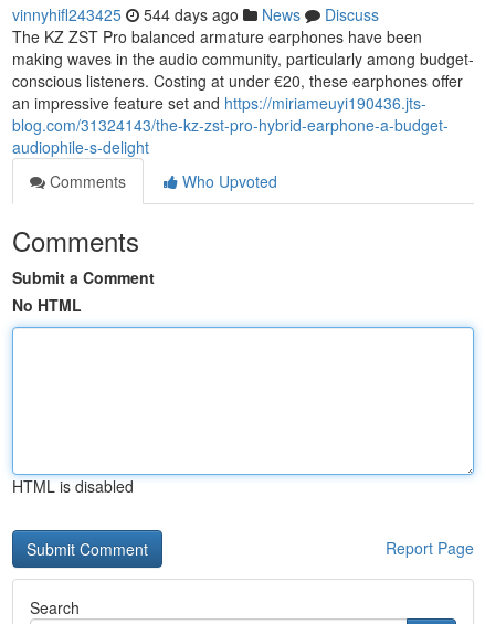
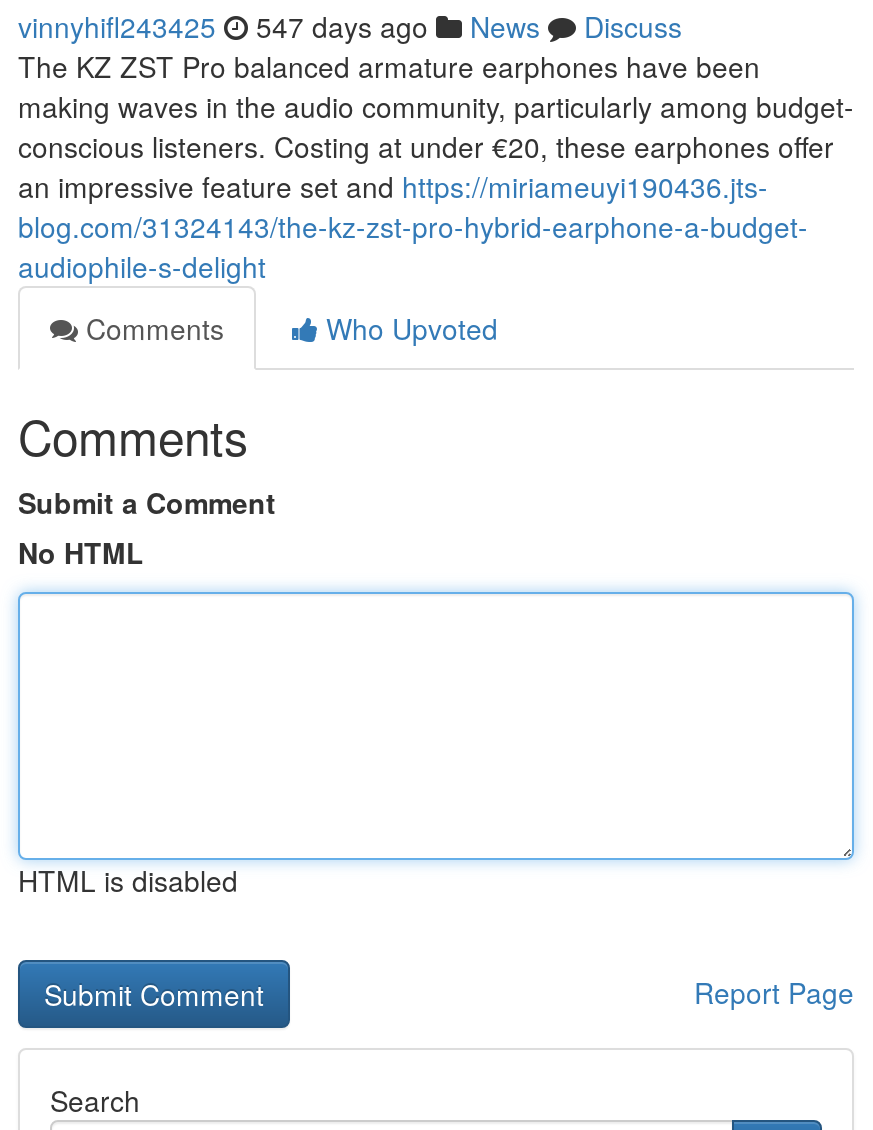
[12,3,379,25] vinnyhifl243425 544 days ago News Discuss -> [18,6,682,46] vinnyhifl243425 547 days ago News Discuss

